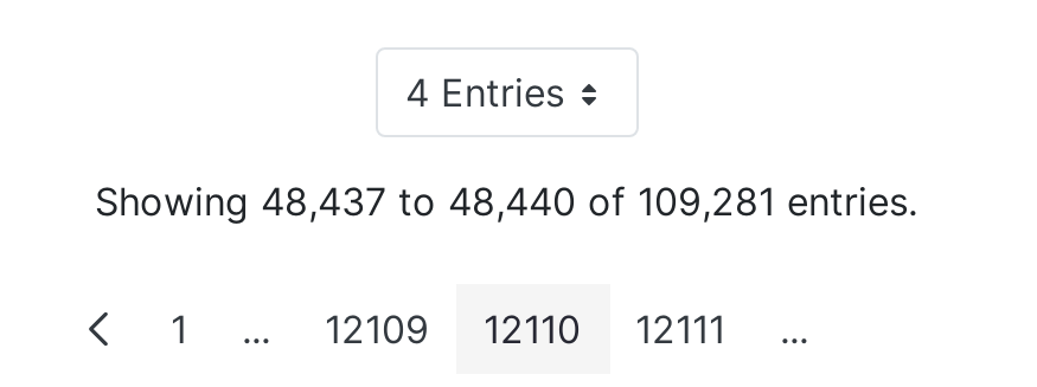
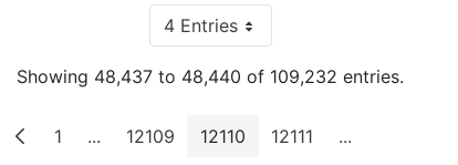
[95,178,917,225] Showing 48,437 to 48,440 of 109,281 entries. -> [17,65,404,87] Showing 48,437 to 48,440 of 109,232 entries.

